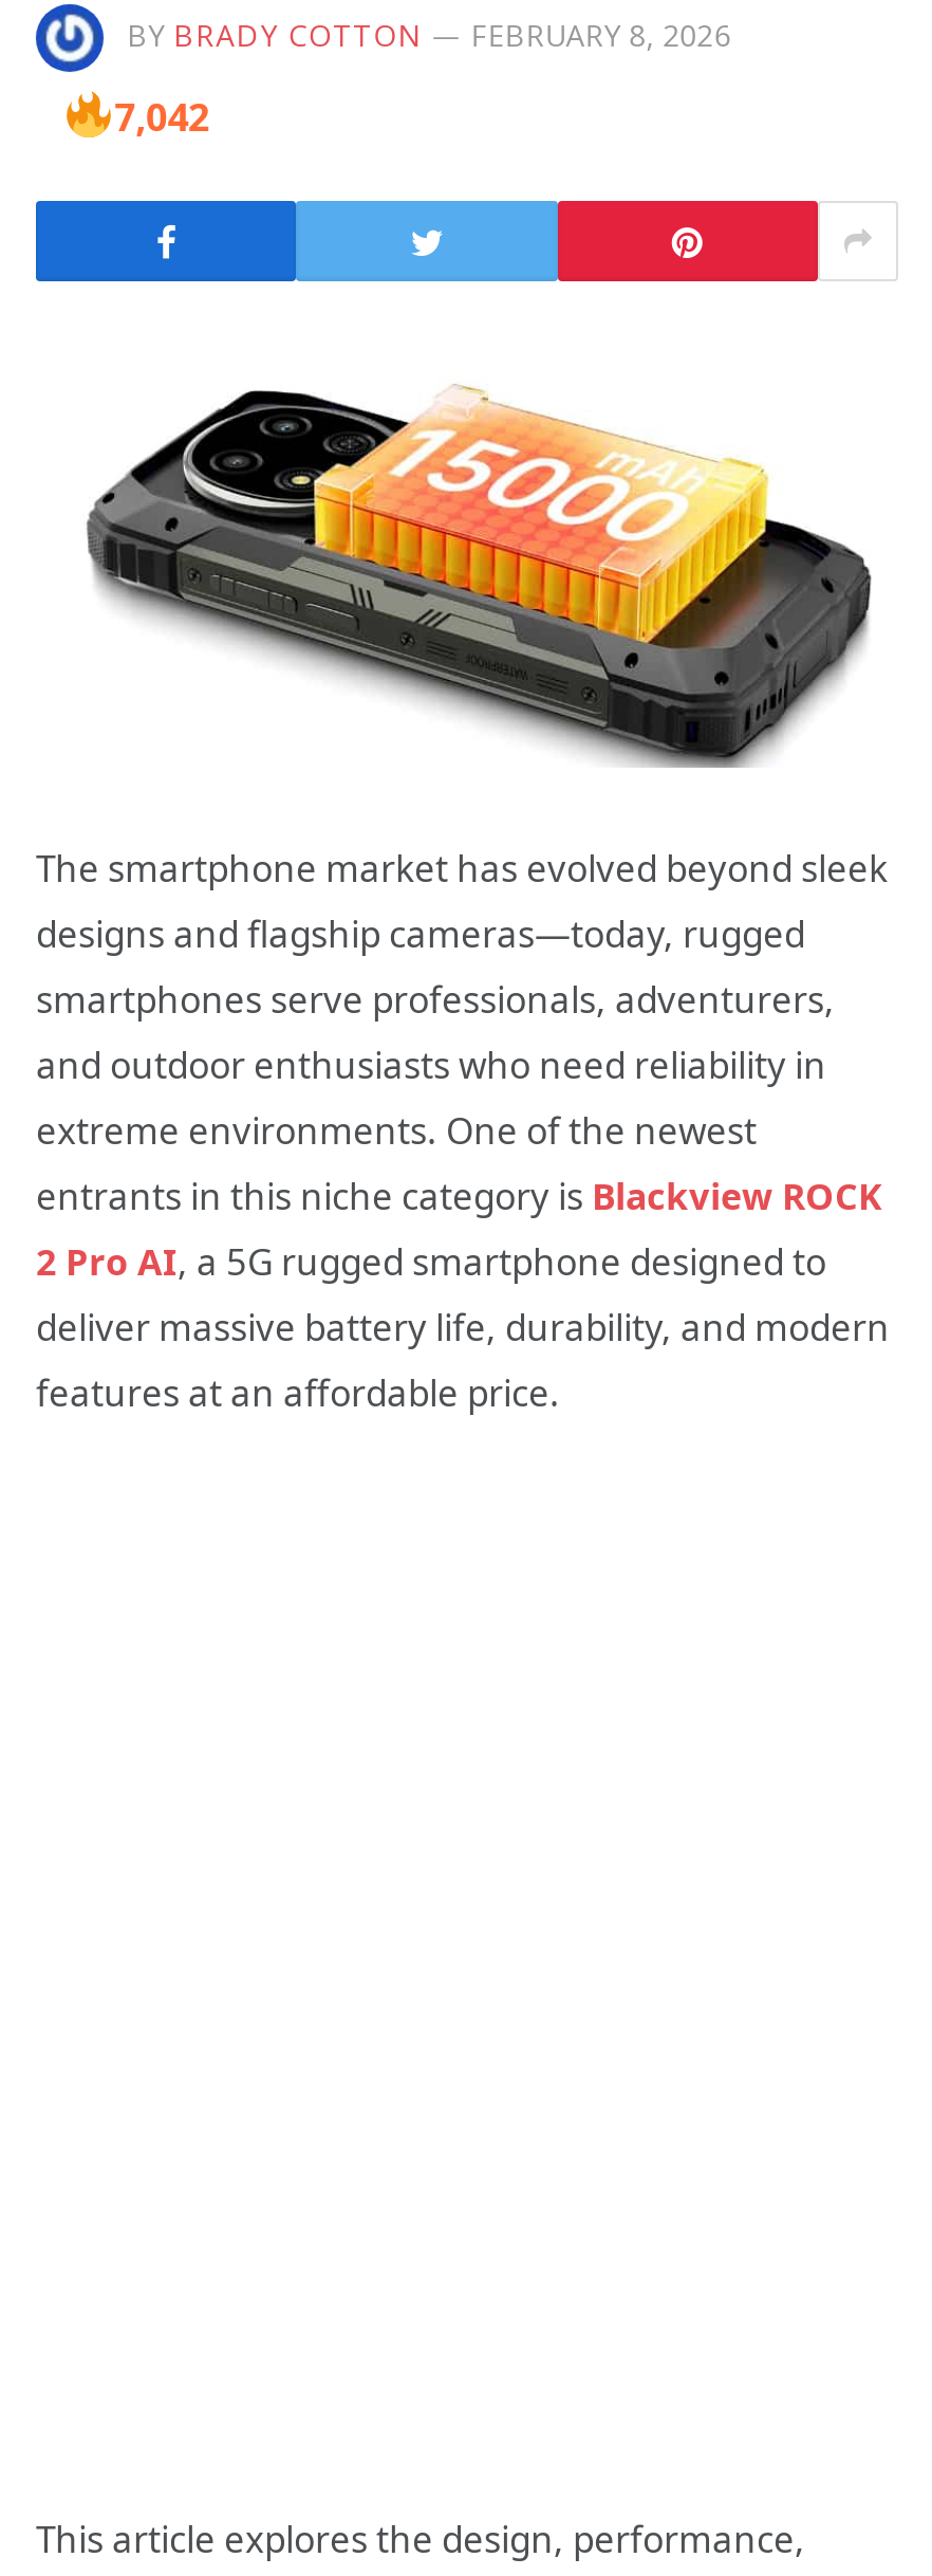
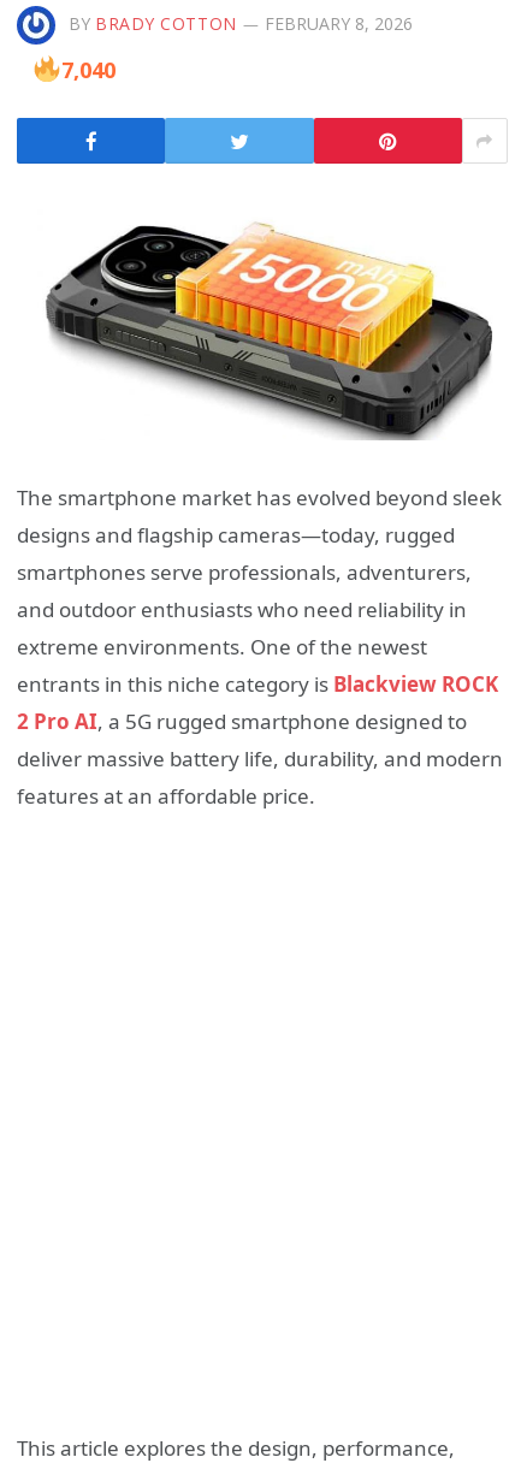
[114,90,209,141] 7,042 -> [61,55,116,84] 7,040

